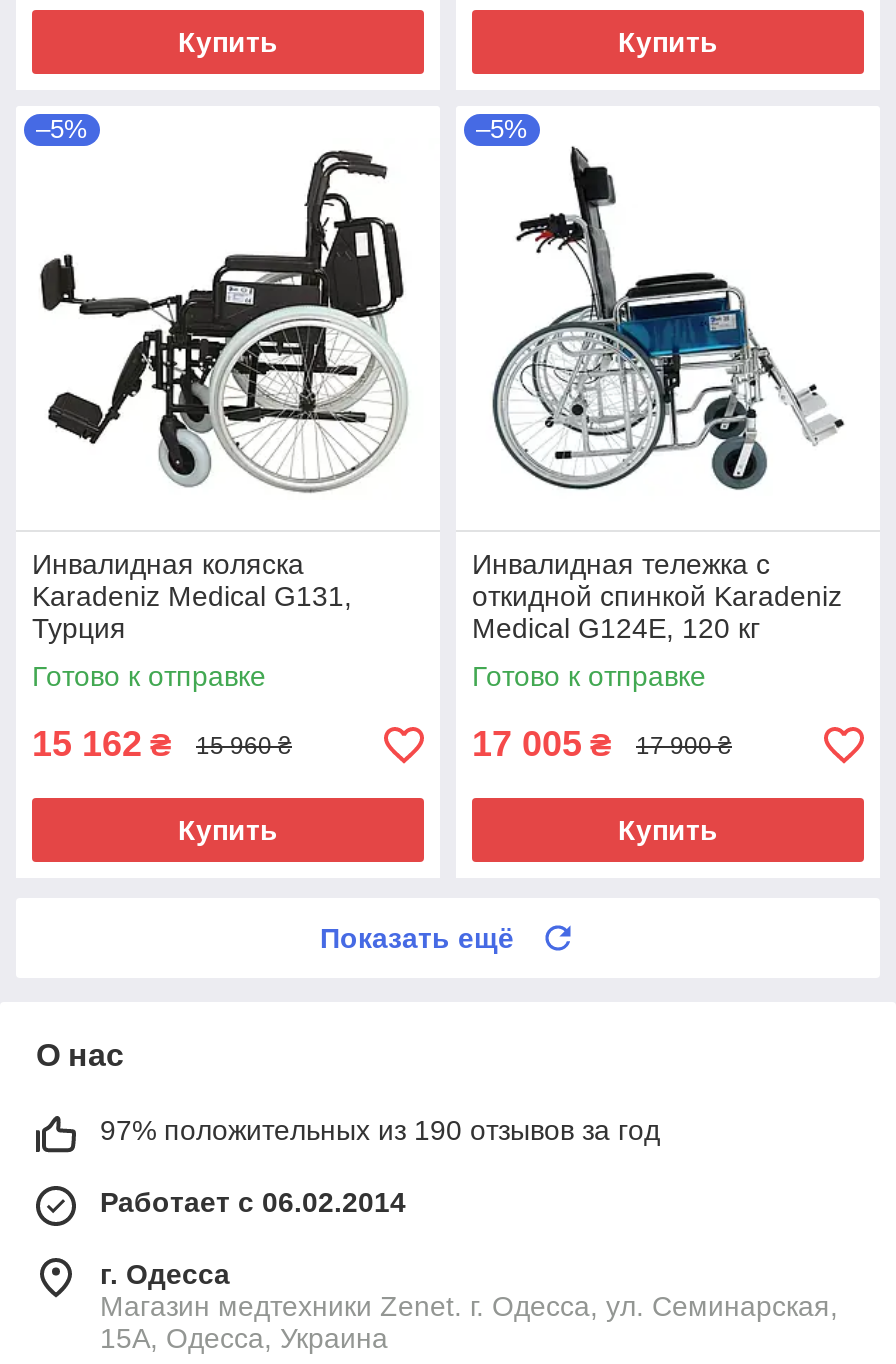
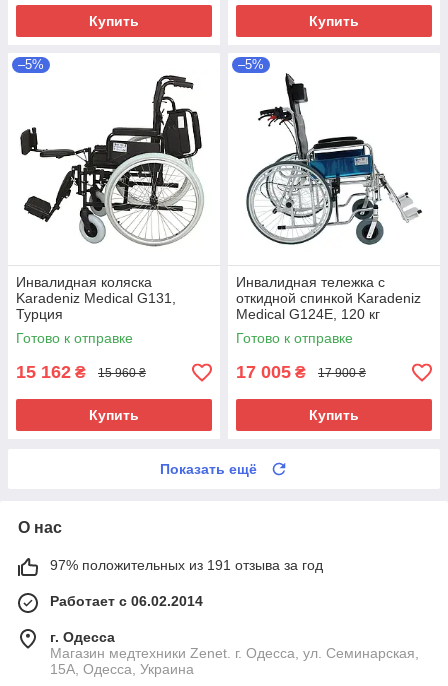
[100,1115,660,1147] 97% положительных из 190 отзывов за год -> [50,557,323,573] 97% положительных из 191 отзыва за год

